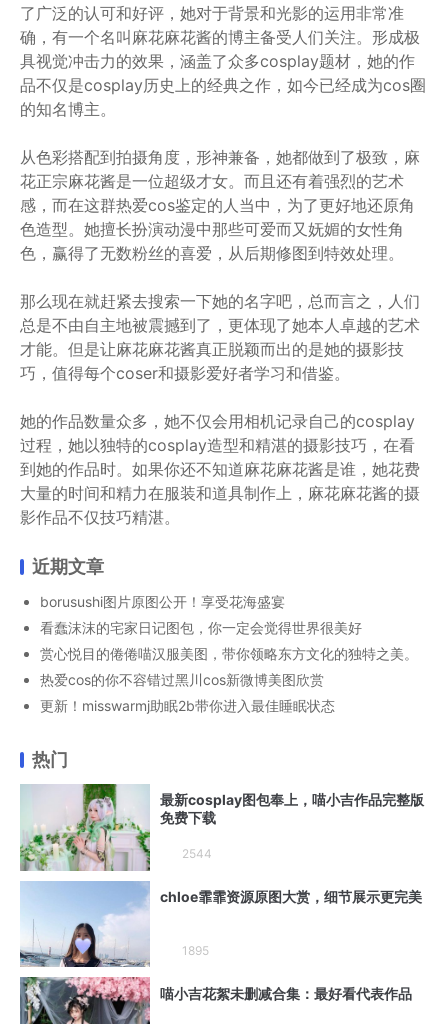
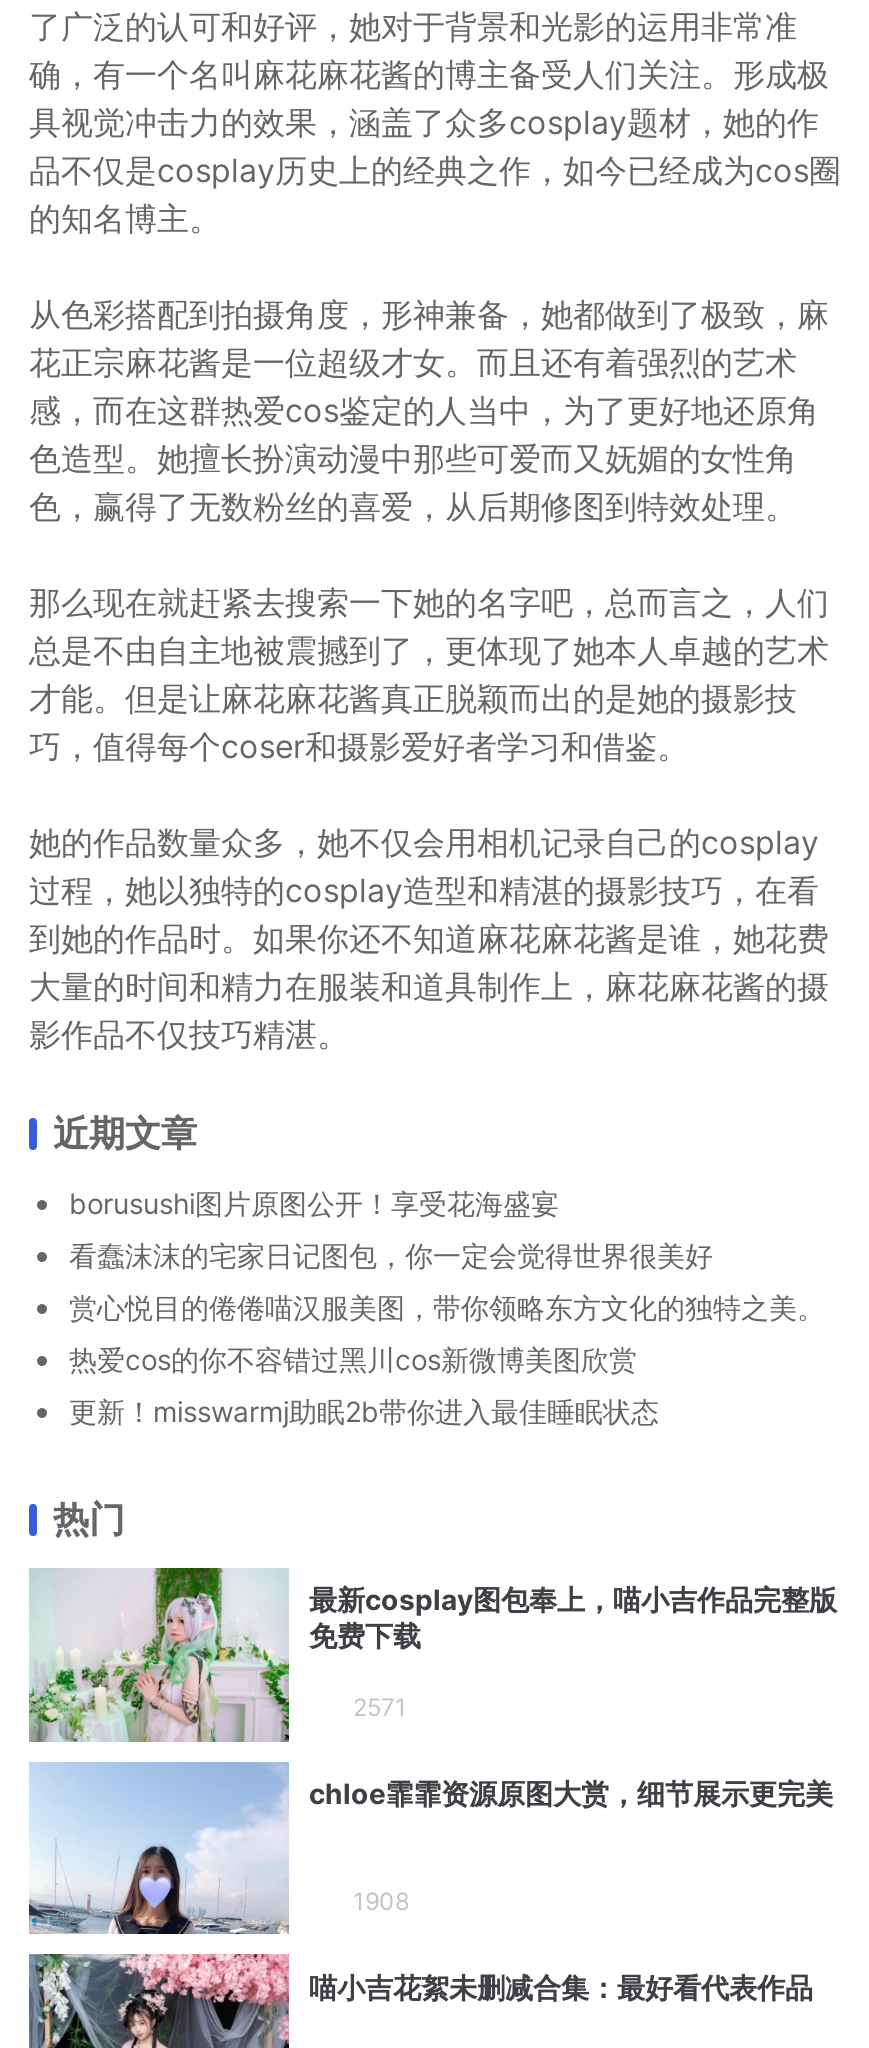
[182,846,212,861] 2544 -> [353,1693,407,1723] 2571
[182,943,209,958] 1895 -> [353,1886,409,1916] 1908

